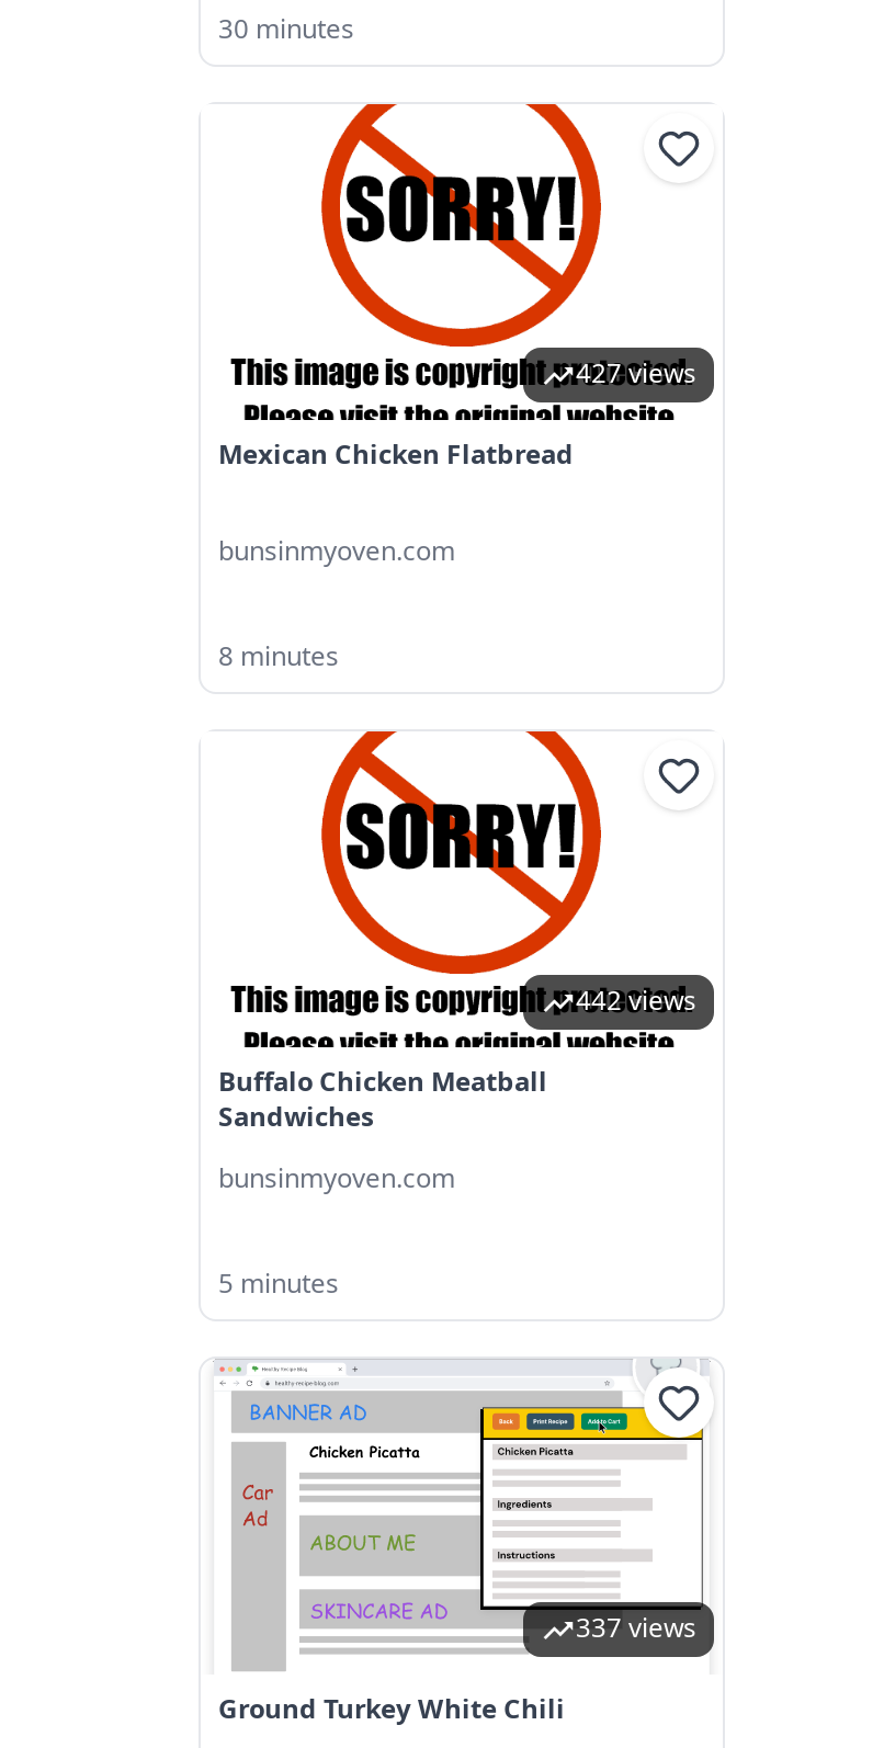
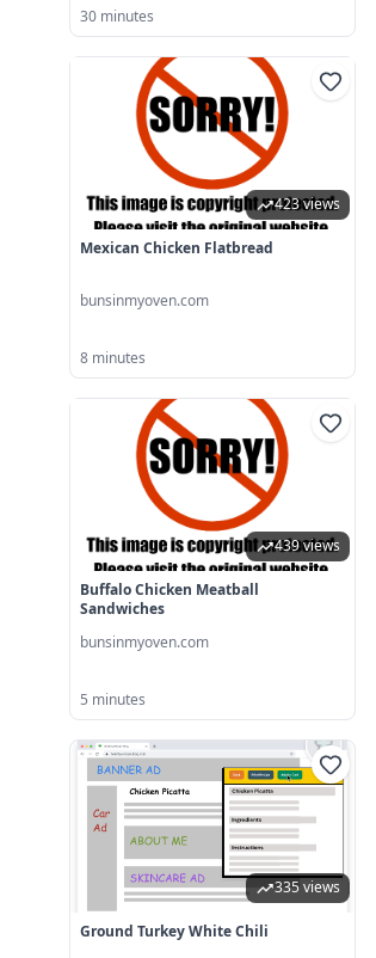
[576,355,696,392] 427 views -> [275,194,340,214] 423 views
[576,982,696,1019] 442 views -> [275,535,340,556] 439 views
[576,1609,696,1646] 337 views -> [275,877,340,897] 335 views

